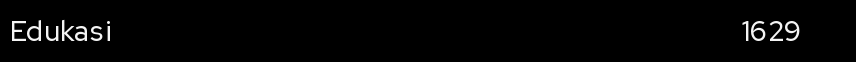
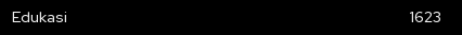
[742,12,802,48] 1629 -> [410,7,441,26] 1623

